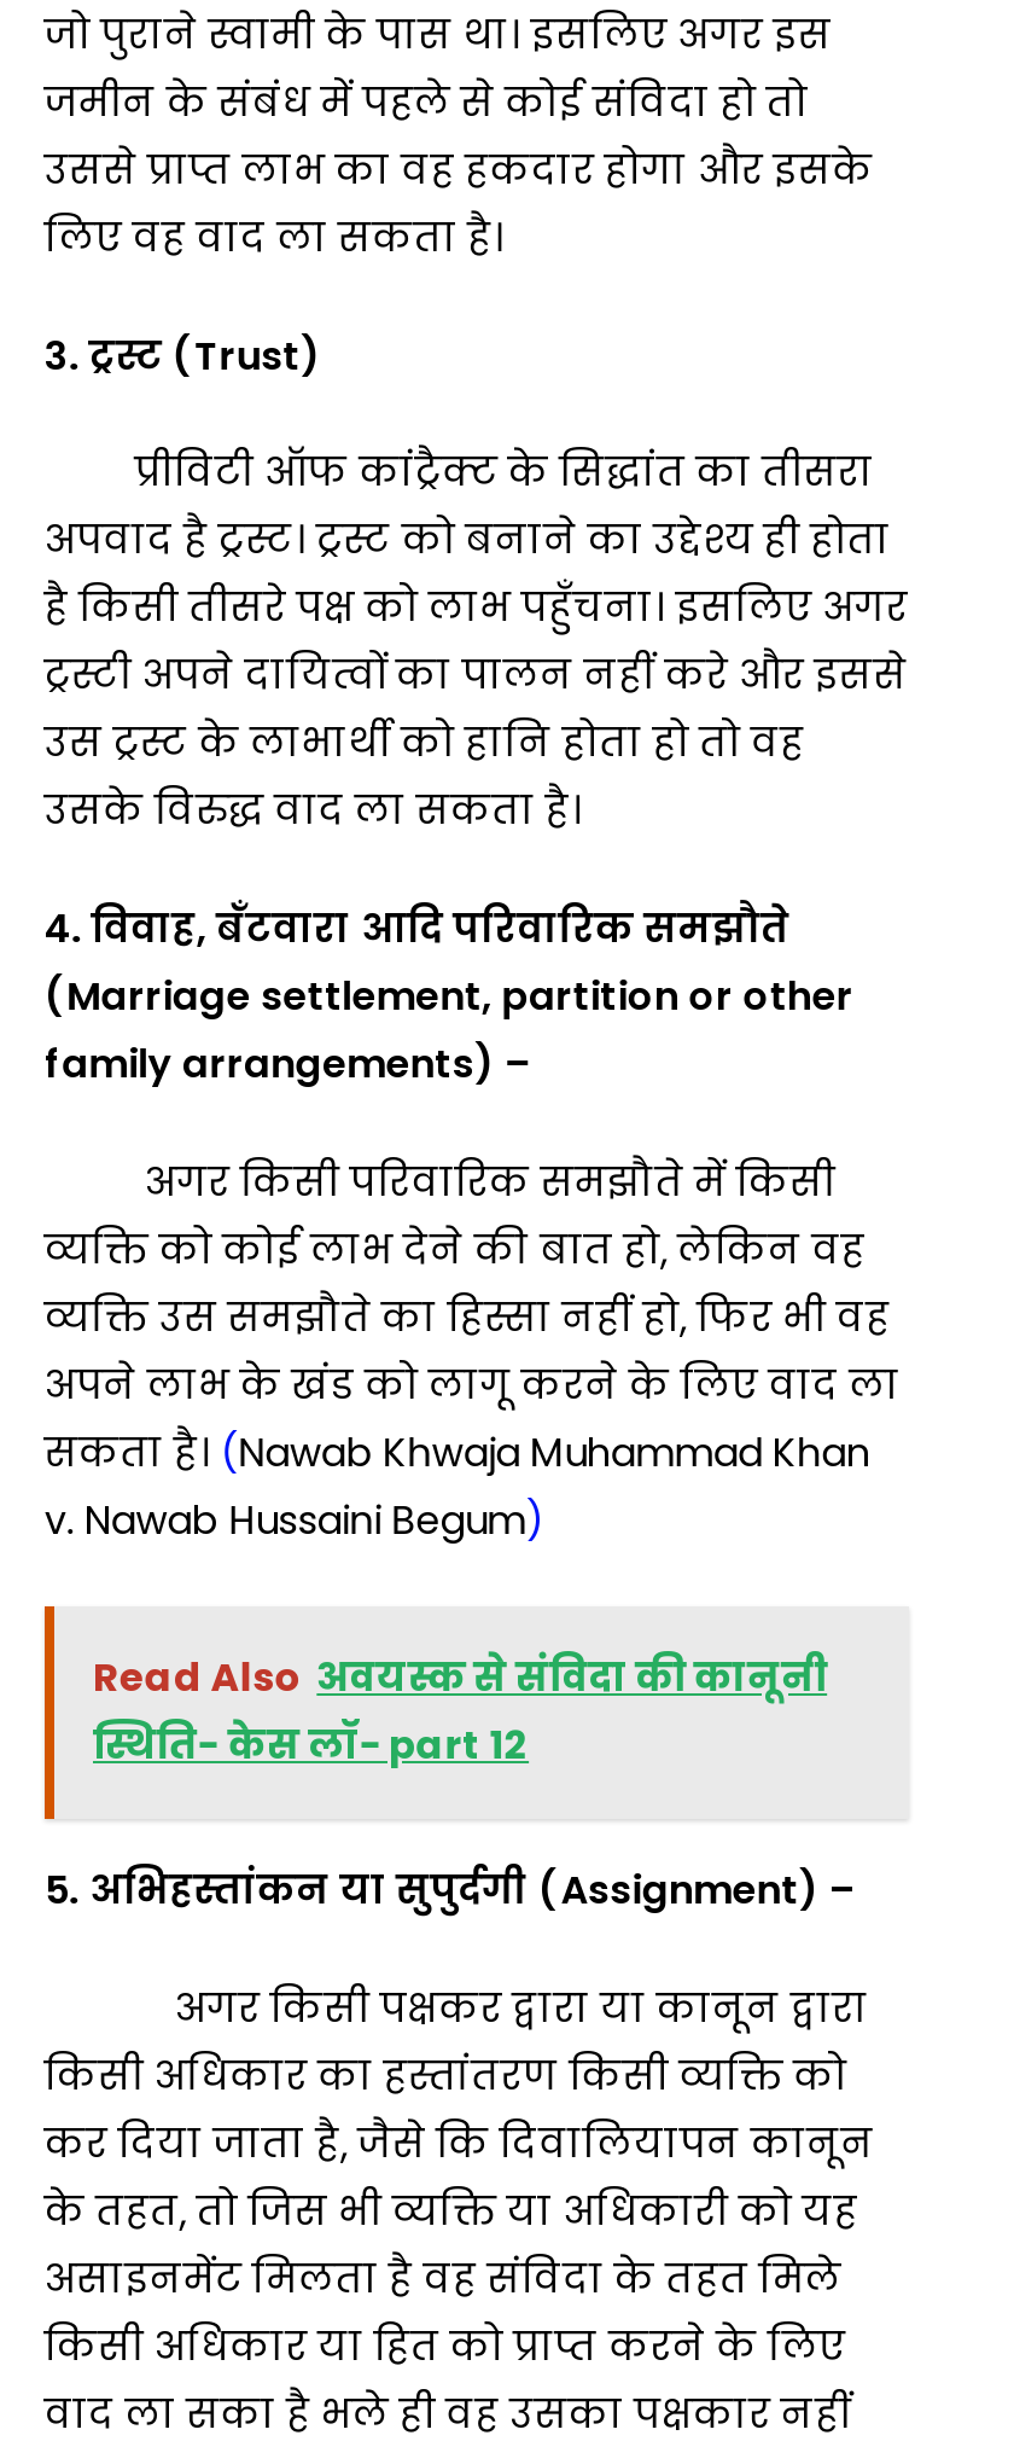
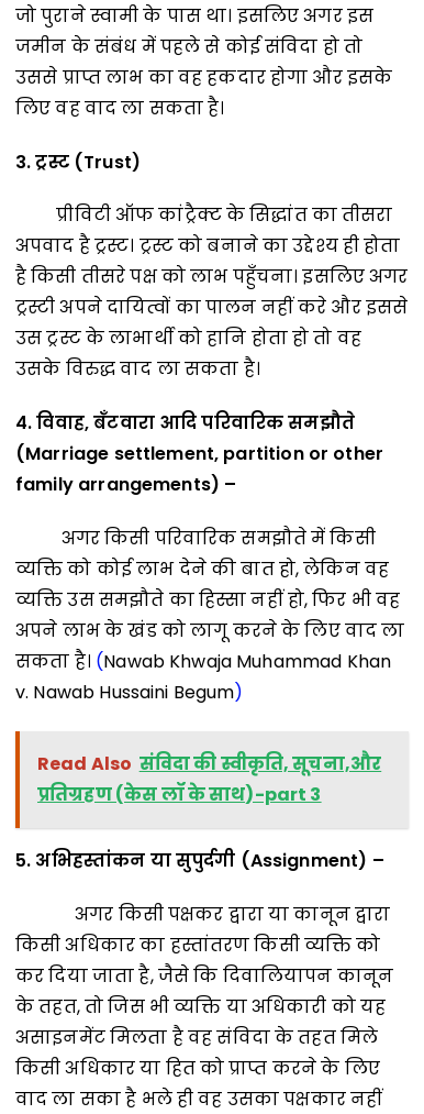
[93,1649,827,1773] Read Also अवयस्क से संविदा की कानूनी | स्थिति- केस लॉ- part 12 -> [37,751,381,807] Read Also संविदा की स्वीकृति, सूचना,और | प्रतिग्रहण (केस लॉ के साथ)-part 3

